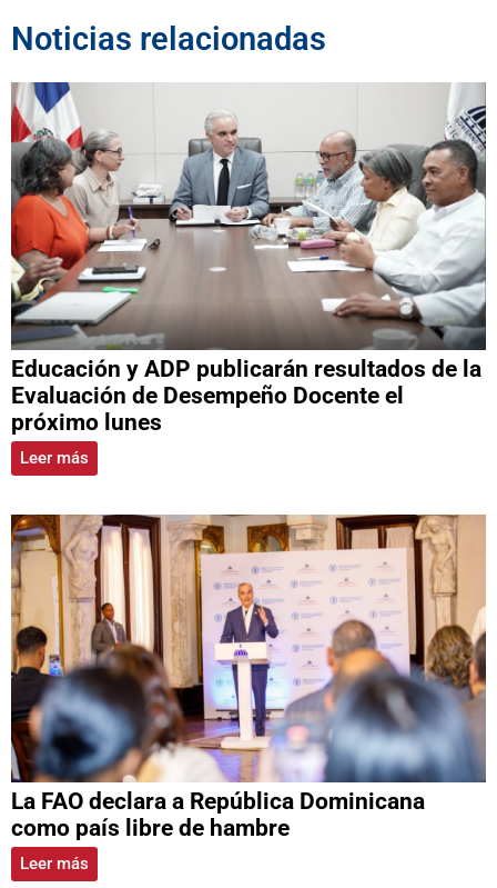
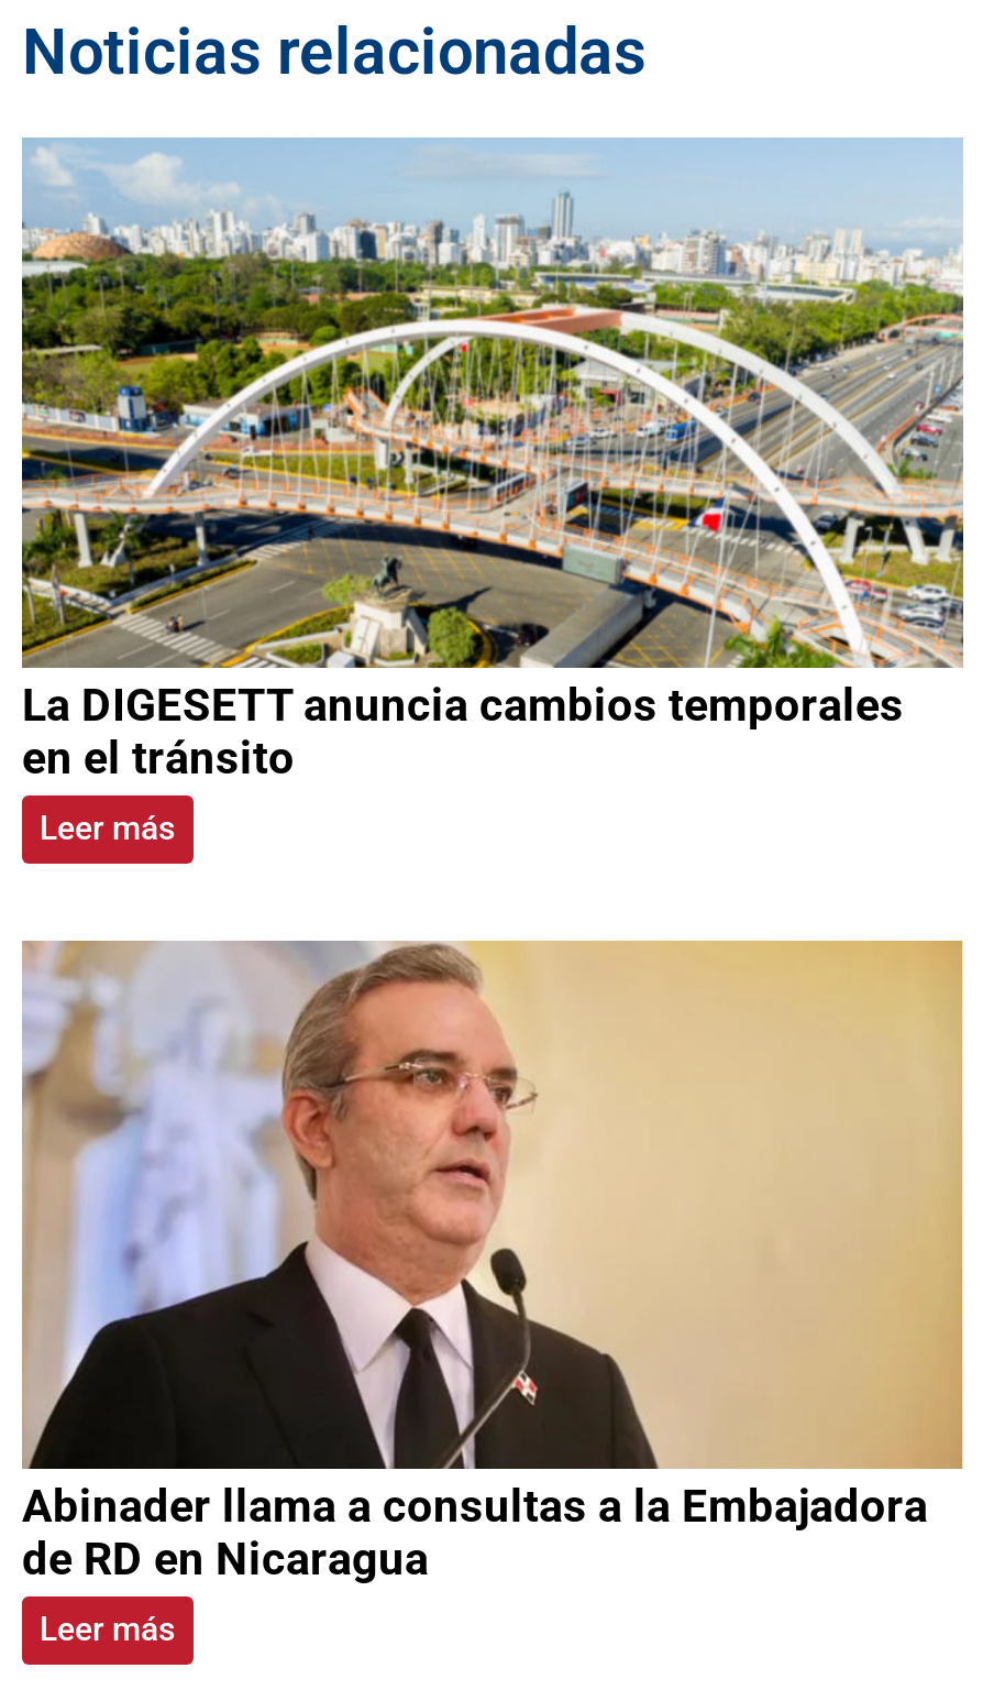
[10,82,487,435] [image] | Educación y ADP publicarán resultados de la | Evaluación de Desempeño Docente el | próximo lunes -> [20,138,965,784] [image] | La DIGESETT anuncia cambios temporales | en el tránsito
[10,513,487,841] [image] | La FAO declara a República Dominicana | como país libre de hambre -> [22,939,963,1587] [image] | Abinader llama a consultas a la Embajadora | de RD en Nicaragua

